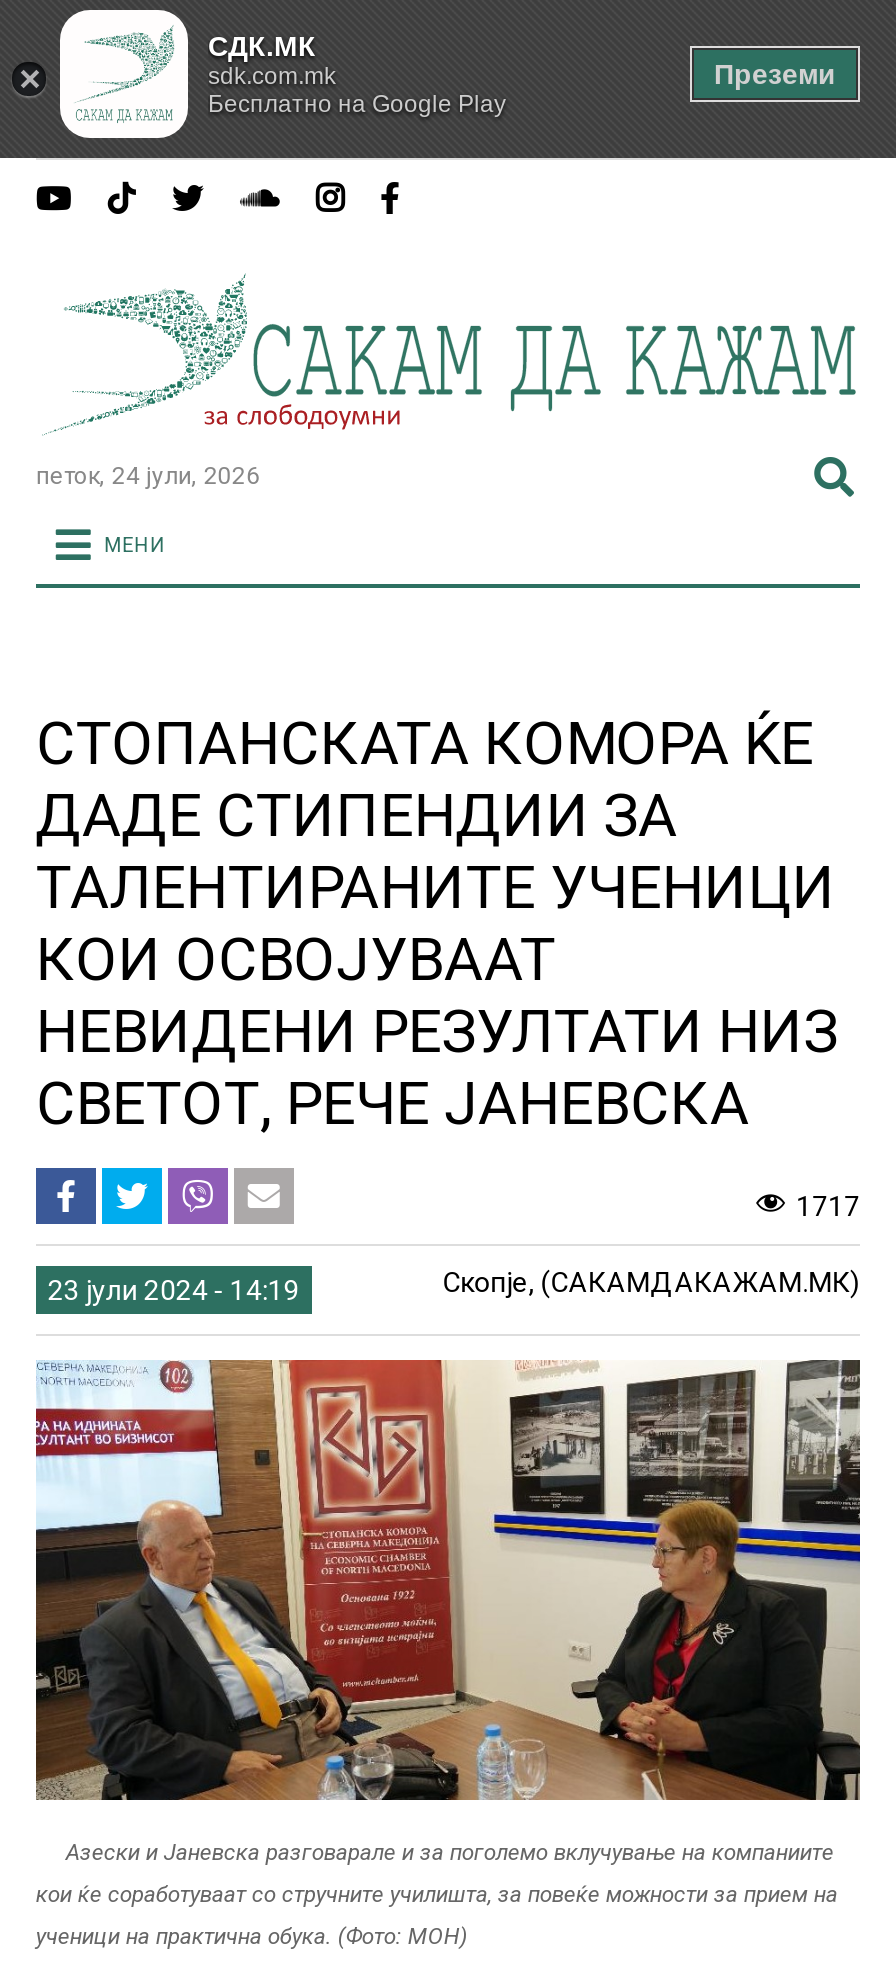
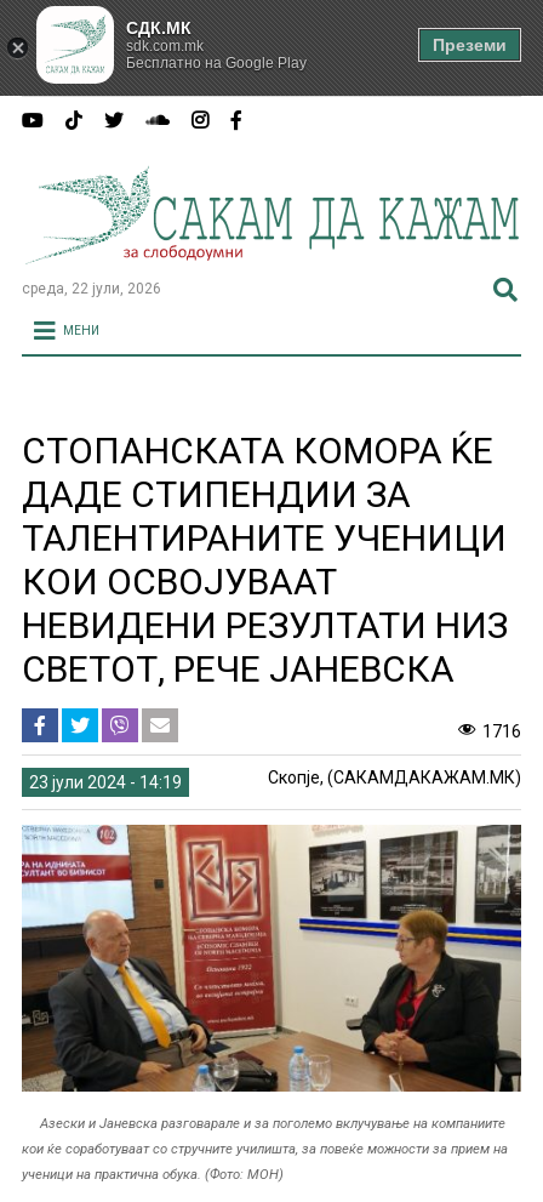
[36,461,260,489] петок, 24 јули, 2026 -> [22,280,161,297] среда, 22 јули, 2026
[796,1189,860,1221] 1717 -> [483,721,521,740] 1716

